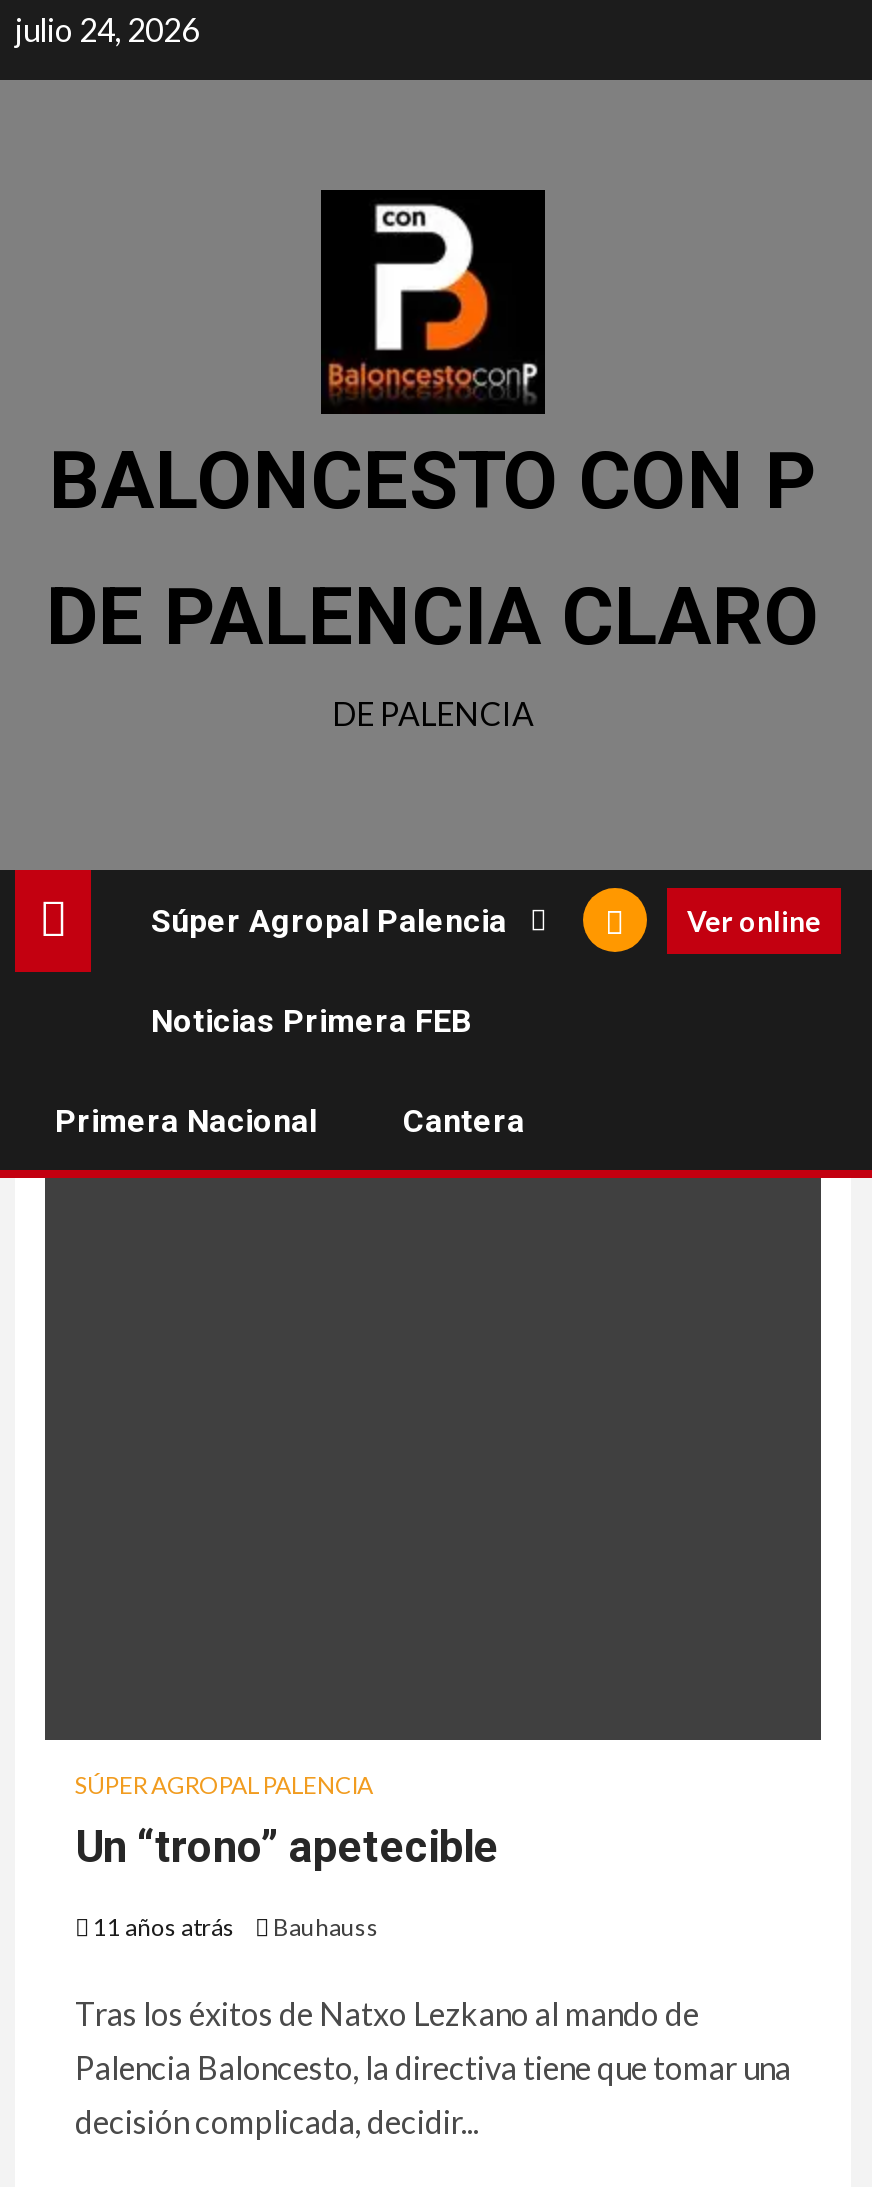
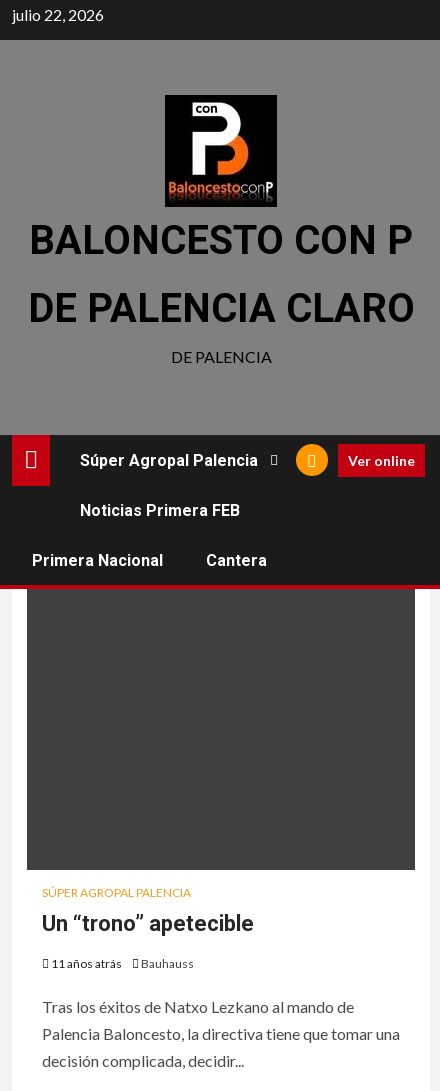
[15,10,199,48] julio 24, 2026 -> [12,5,104,24] julio 22, 2026

